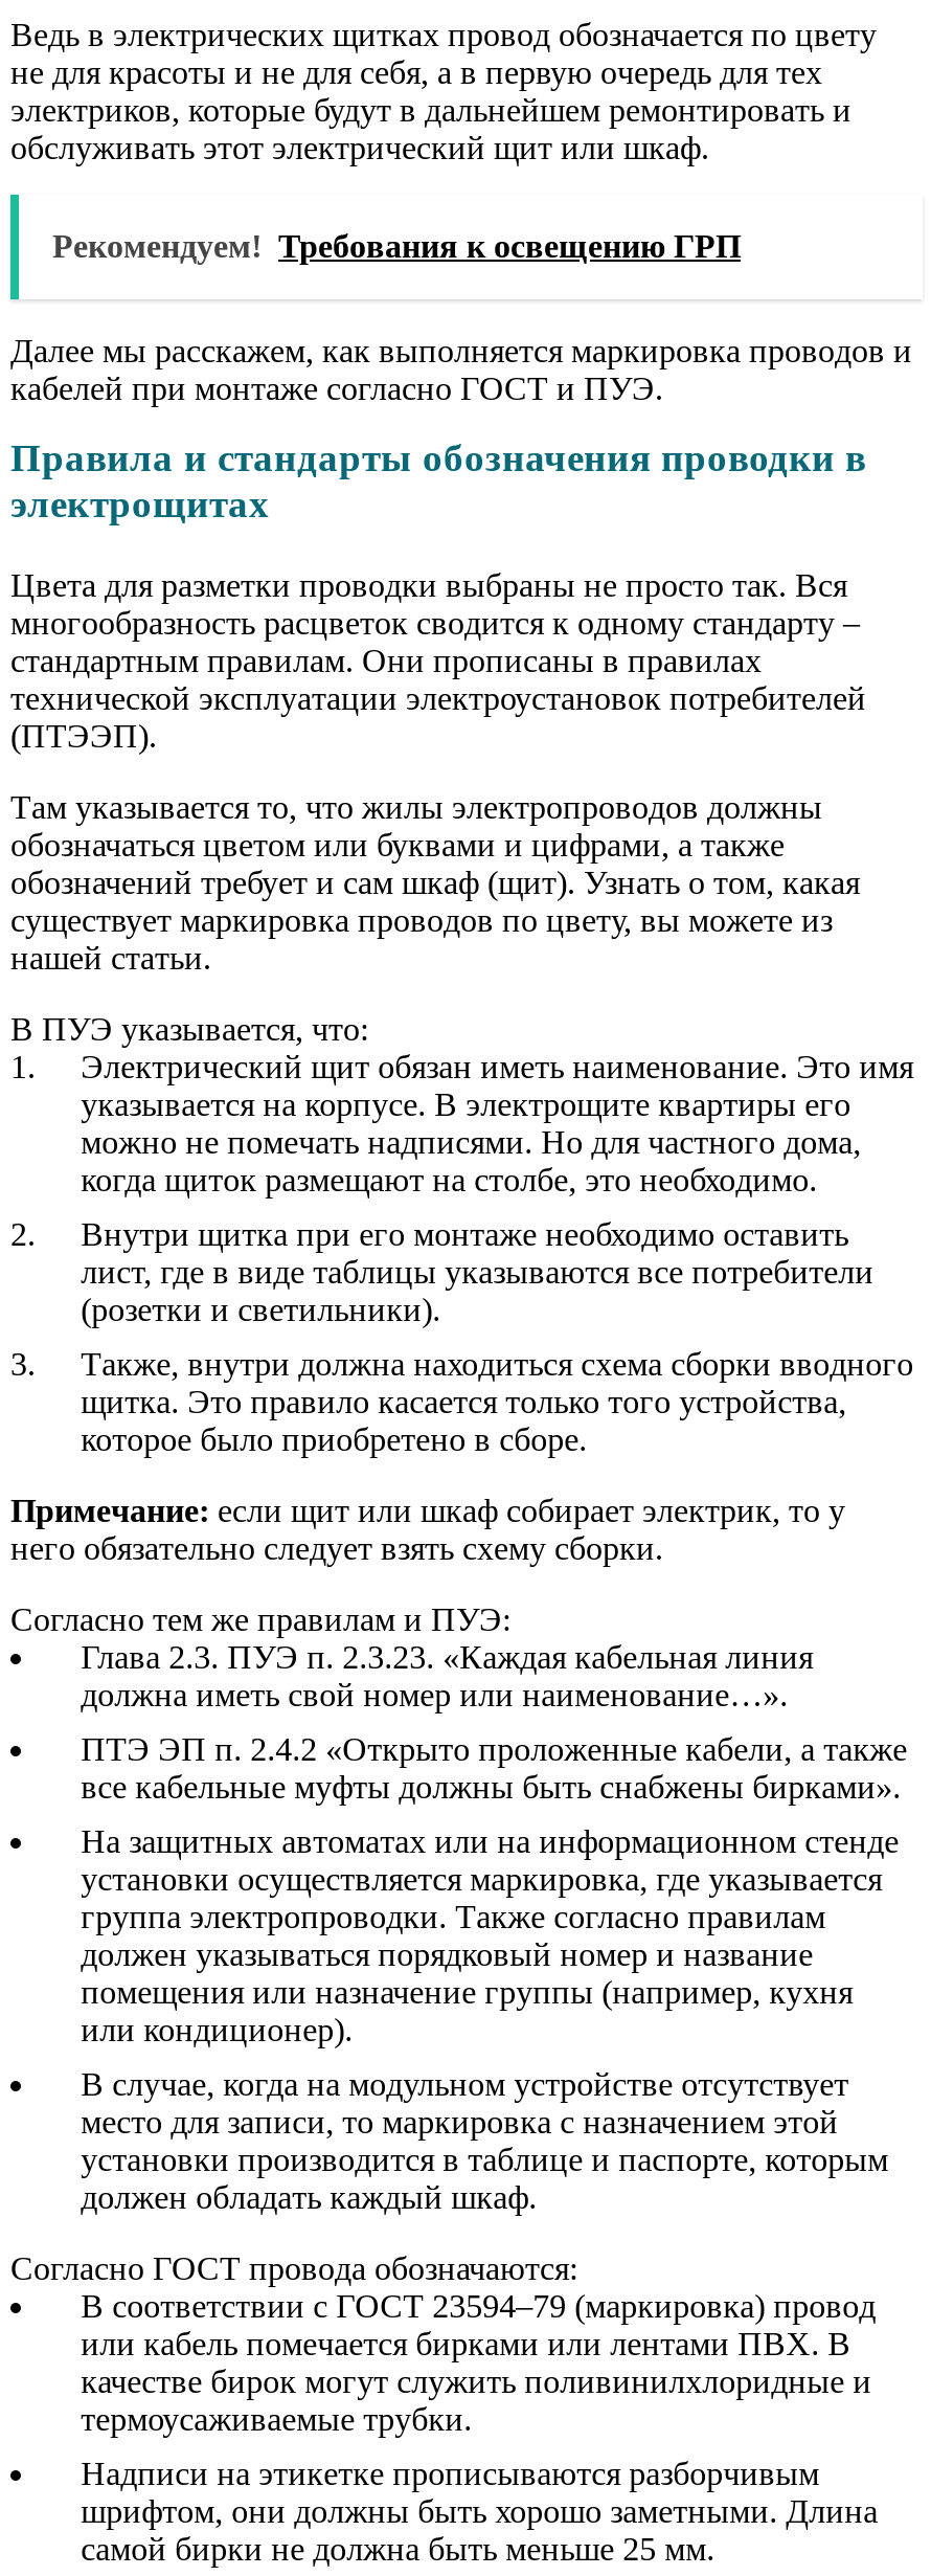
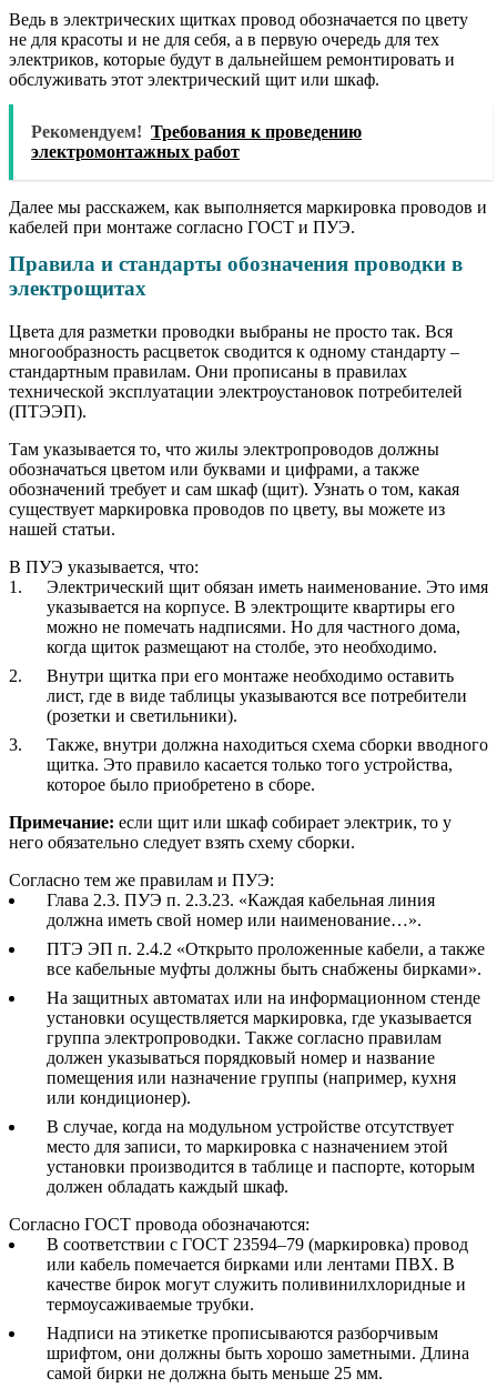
[52,228,741,263] Рекомендуем! Требования к освещению ГРП -> [31,122,362,161] Рекомендуем! Требования к проведению | электромонтажных работ

